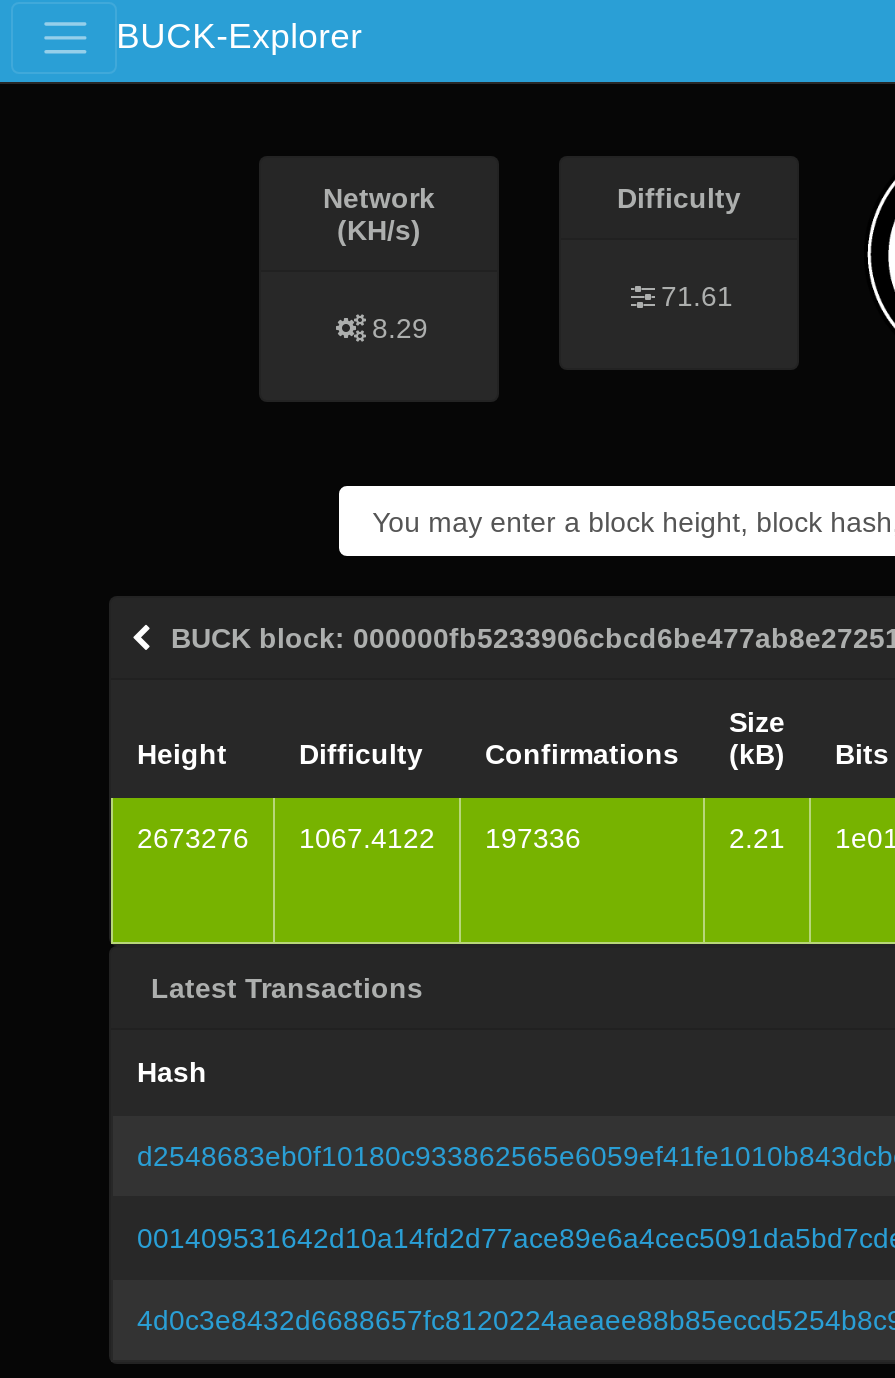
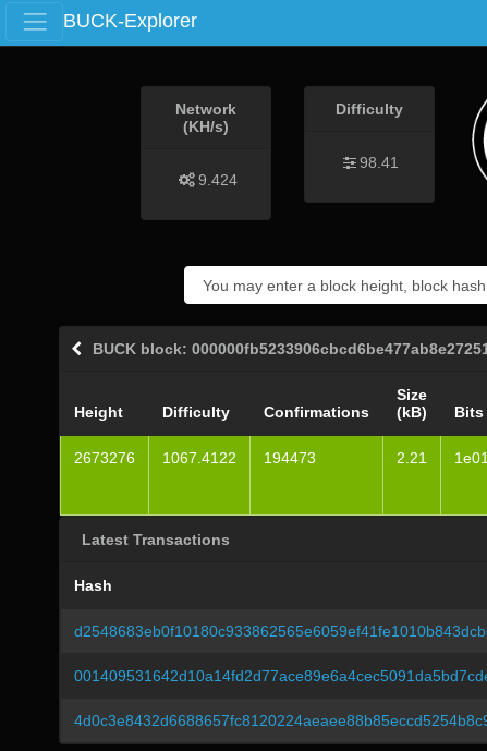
[661,280,733,312] 71.61 -> [360,154,399,171] 98.41
[372,312,428,344] 8.29 -> [198,171,237,189] 9.424
[137,822,581,854] 2673276 1067.4122 197336 -> [74,449,316,467] 2673276 1067.4122 194473

